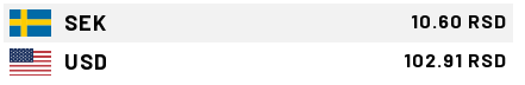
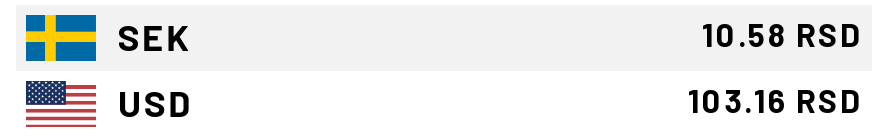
[411,9,507,32] 10.60 RSD -> [702,14,862,52] 10.58 RSD
[404,48,507,70] 102.91 RSD -> [688,80,862,118] 103.16 RSD

